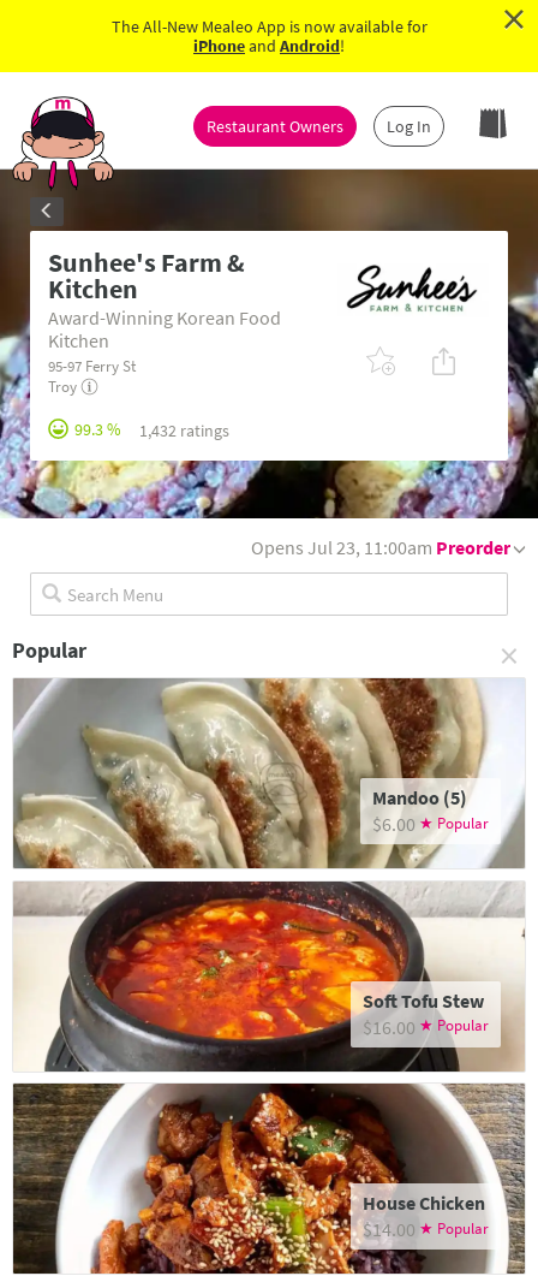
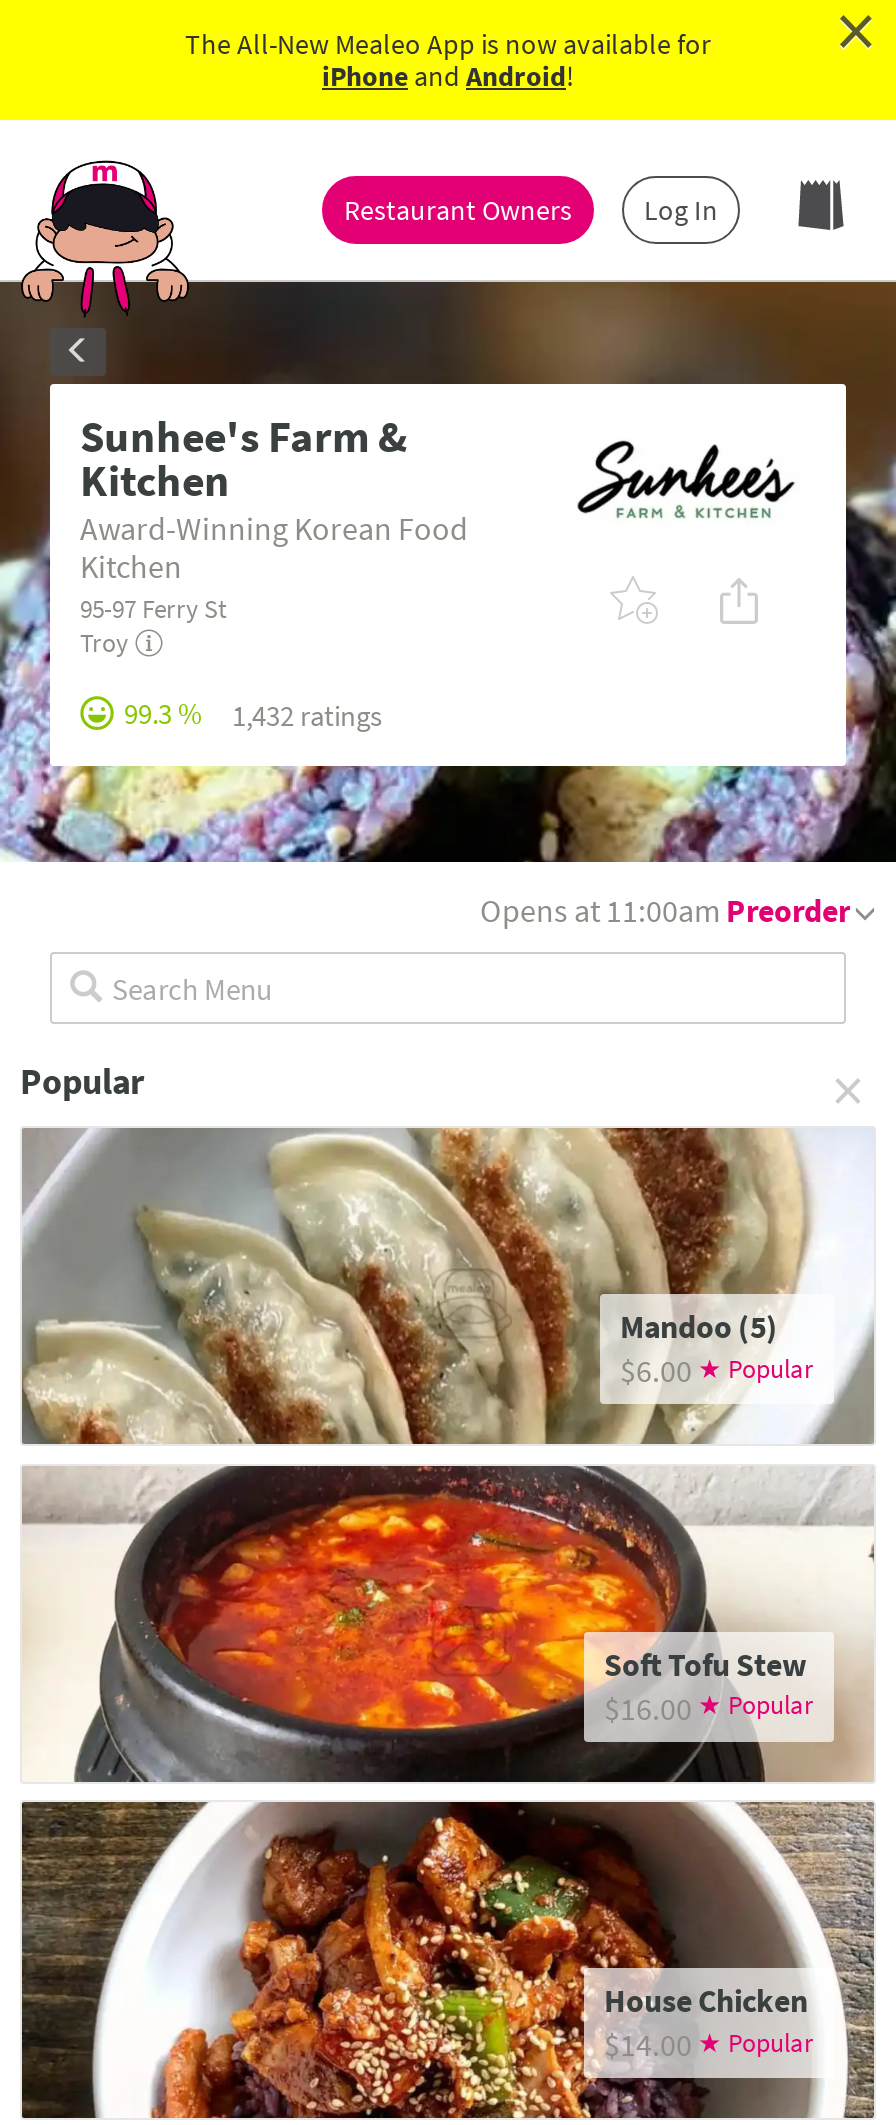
[251,535,510,559] Opens Jul 23, 11:00am Preorder -> [480,890,850,930] Opens at 11:00am Preorder

